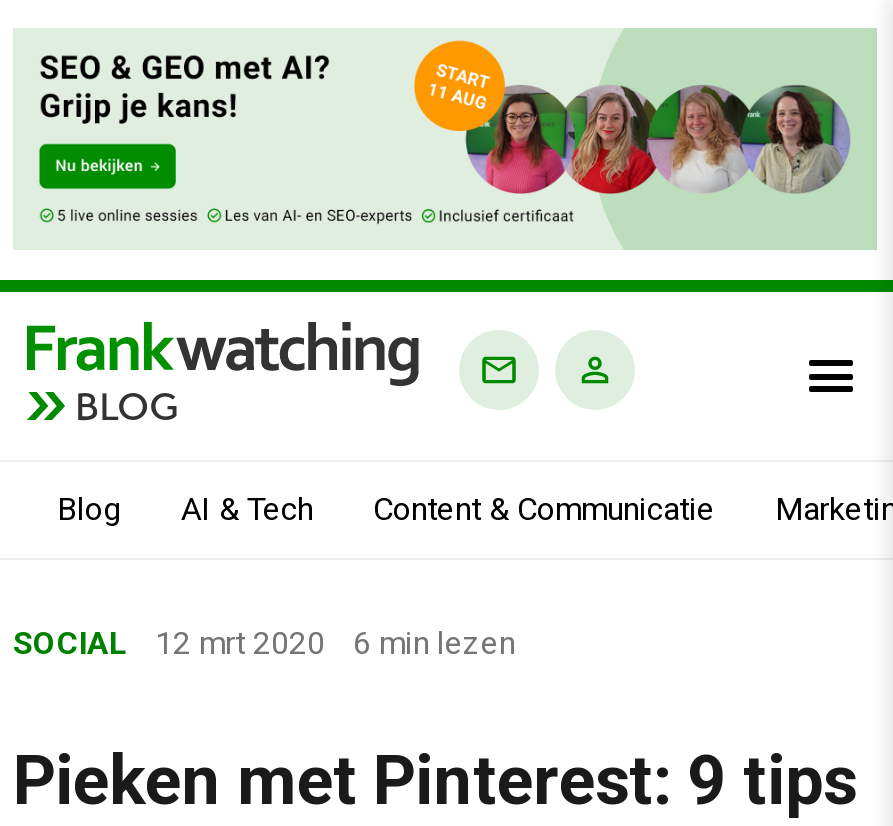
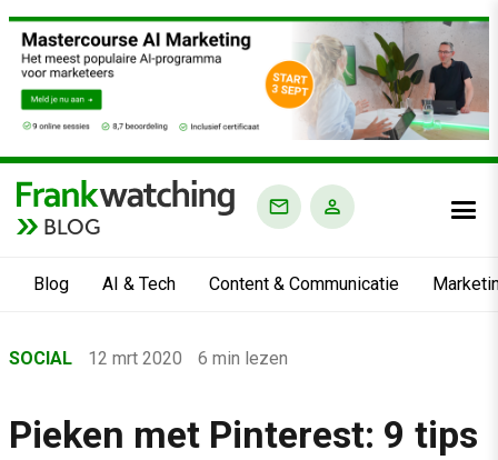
[13,28,875,250] [image] -> [8,16,489,141] [image]

